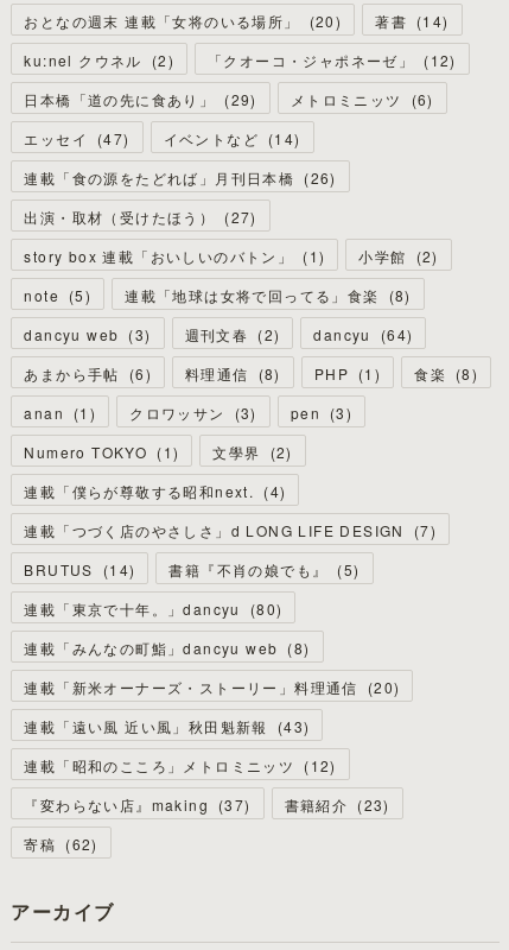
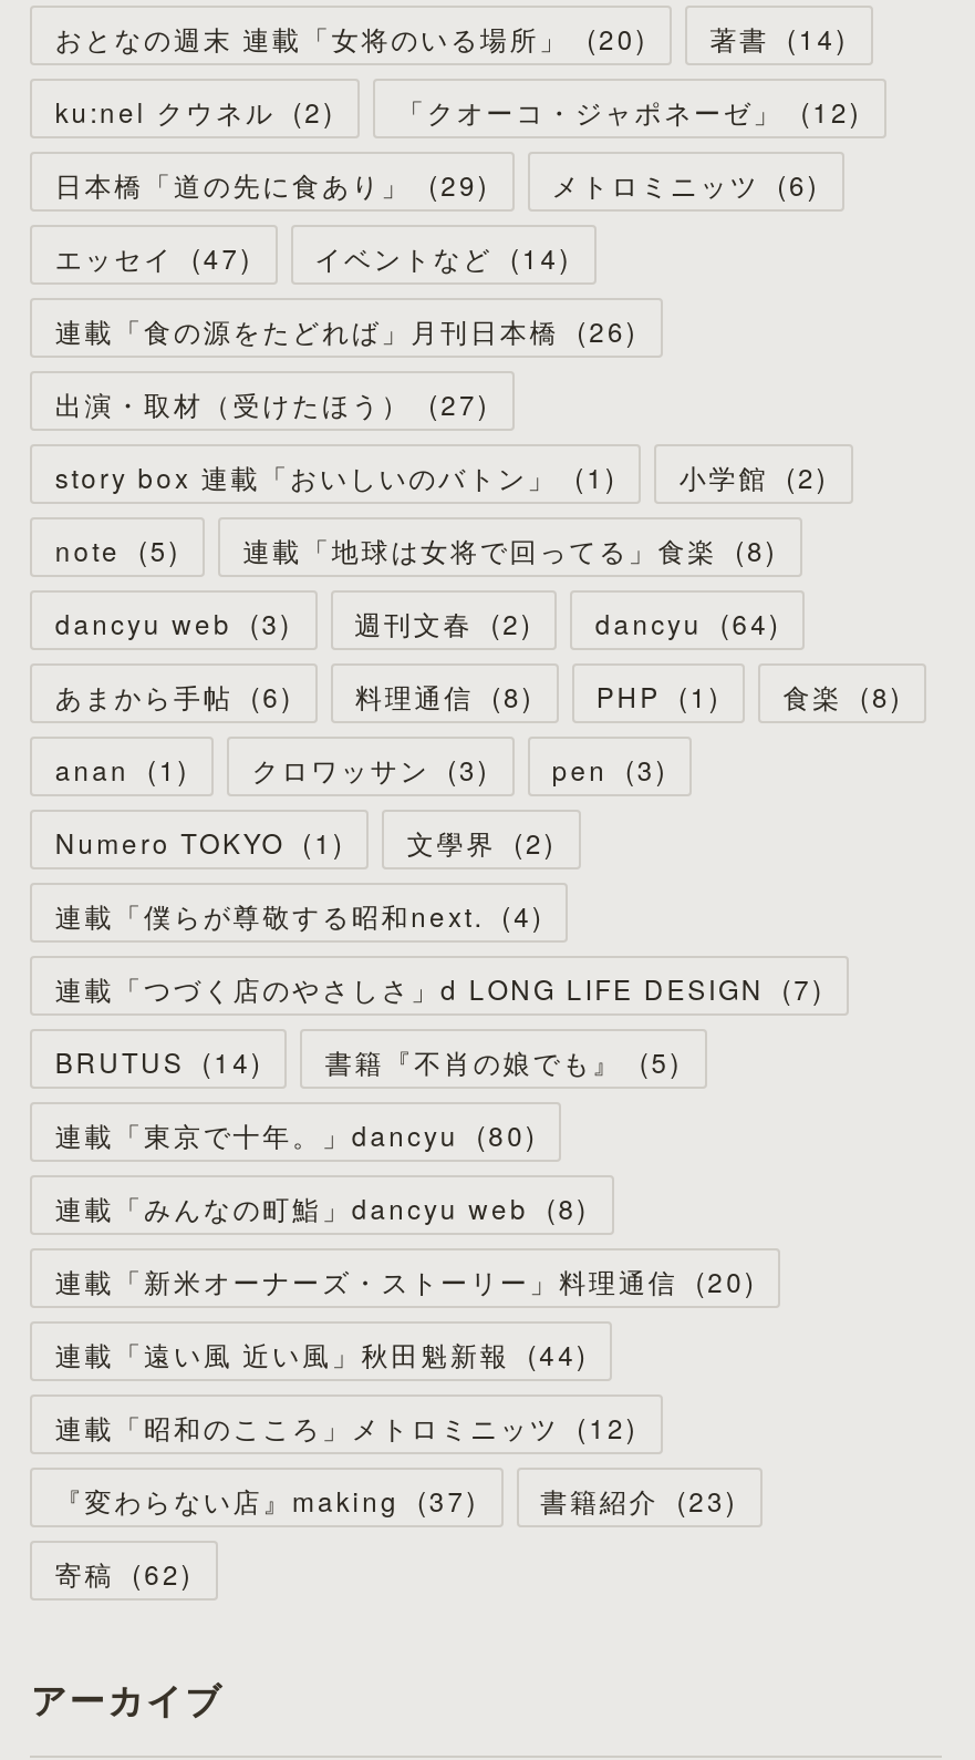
[24,716,310,736] 連載「遠い風 近い風」秋田魁新報 (43) -> [55,1335,589,1373] 連載「遠い風 近い風」秋田魁新報 (44)

